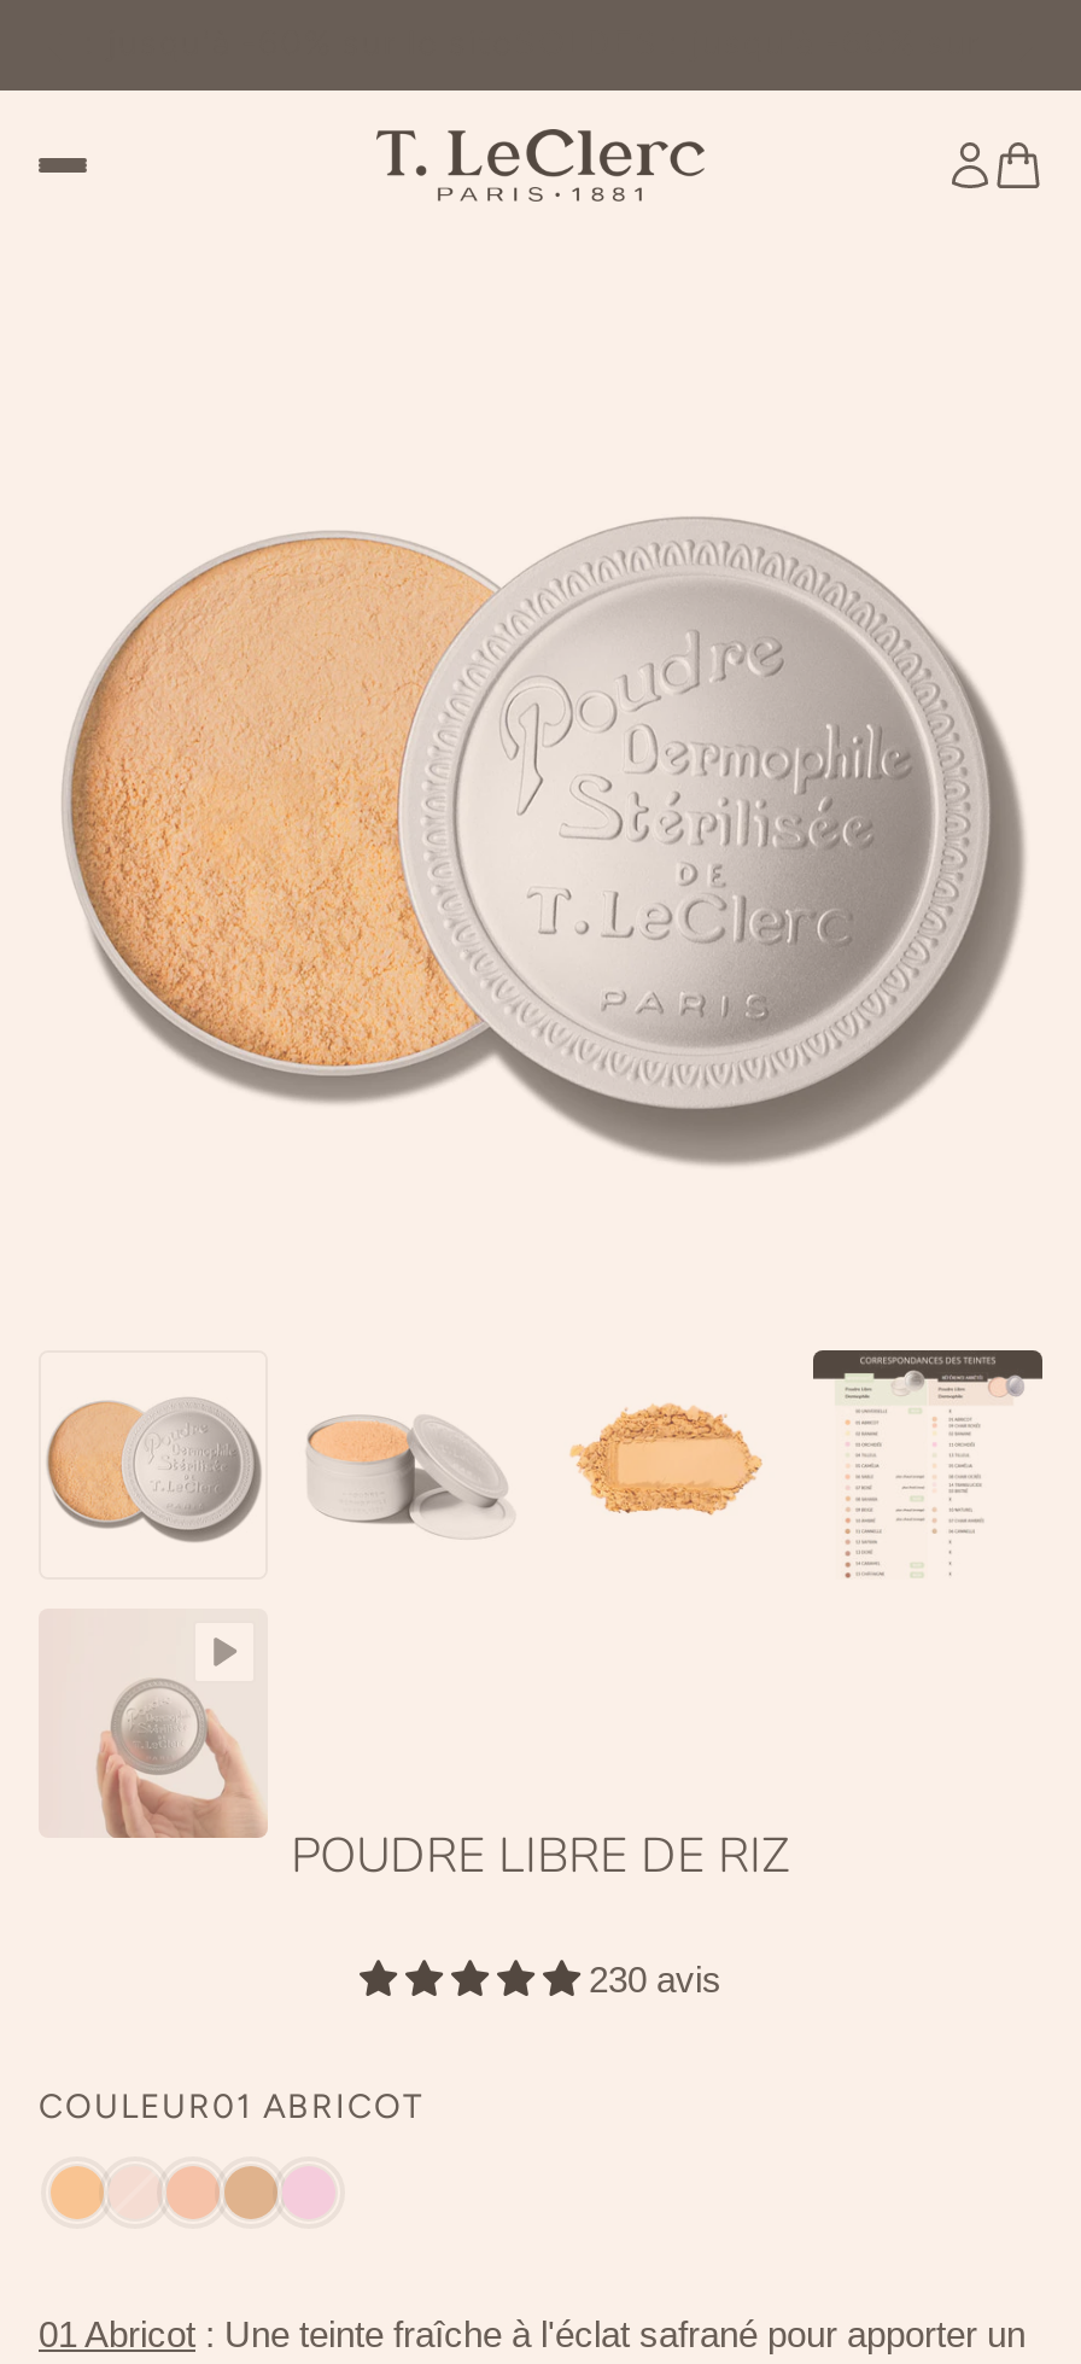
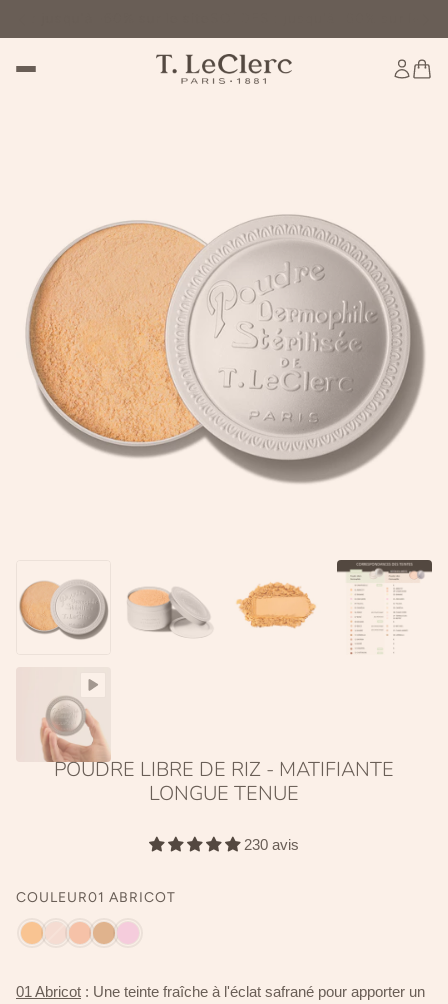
[291,1823,790,1889] POUDRE LIBRE DE RIZ -> [54,756,394,807] POUDRE LIBRE DE RIZ - MATIFIANTE | LONGUE TENUE

